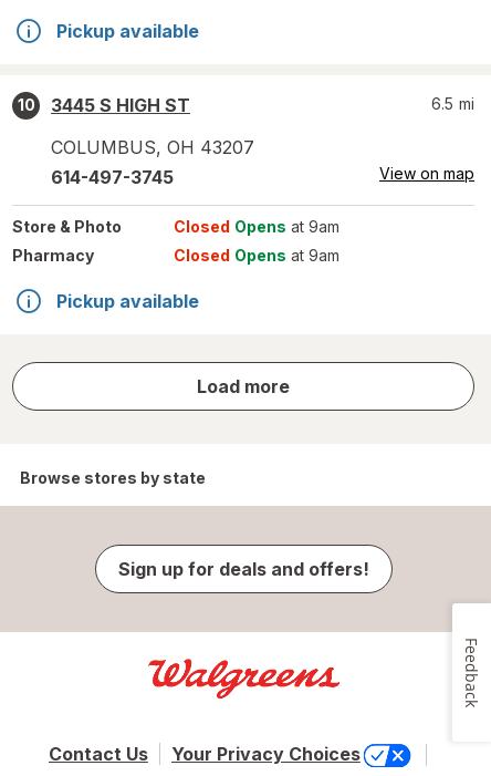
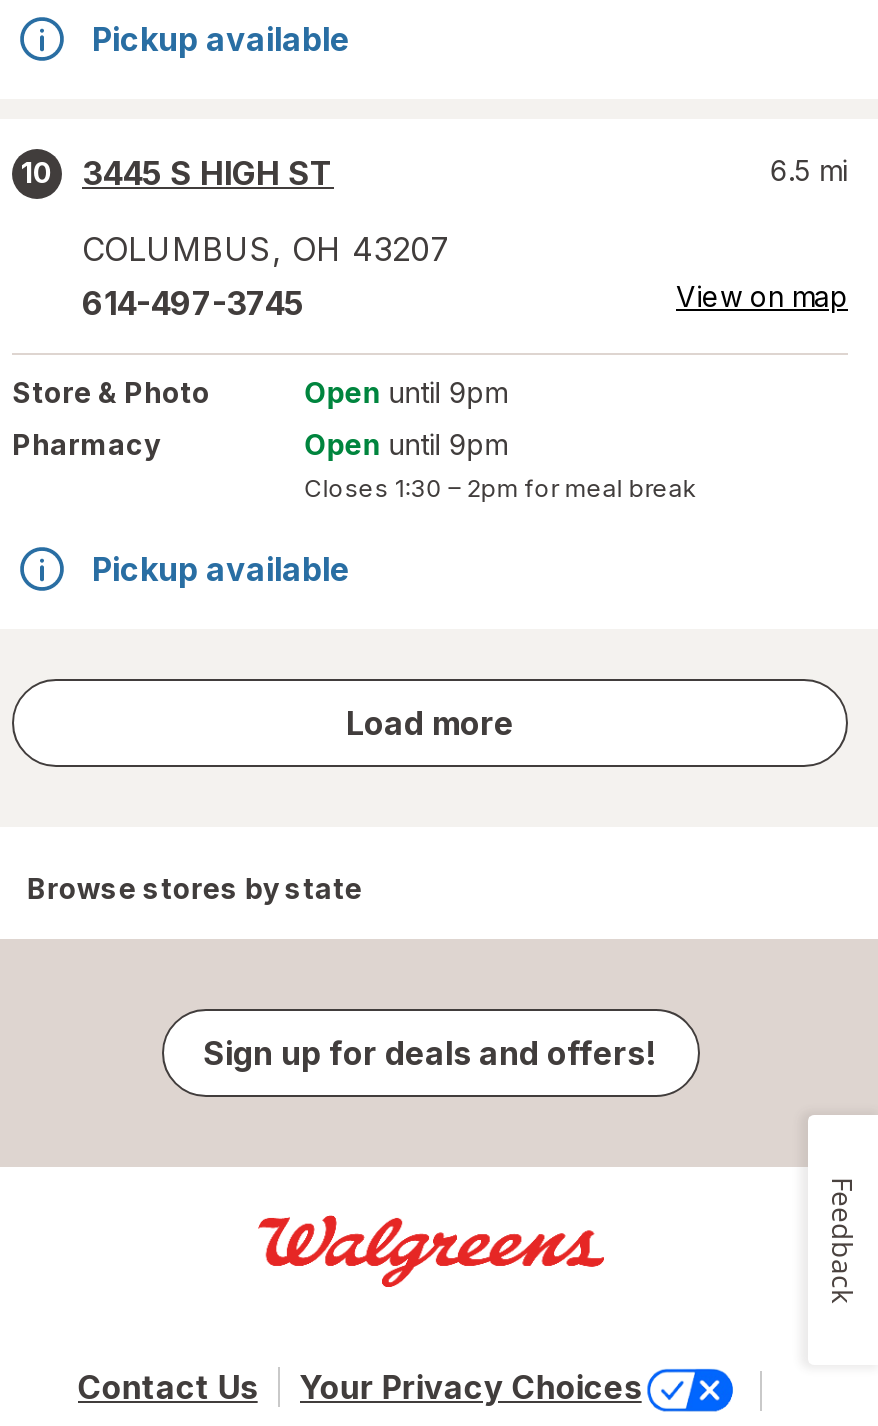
[174,217,340,236] Closed Opens at 9am -> [305,375,507,409] Open until 9pm
[174,246,340,265] Closed Opens at 9am -> [305,427,697,503] Open until 9pm | Closes 1:30 – 2pm for meal break

